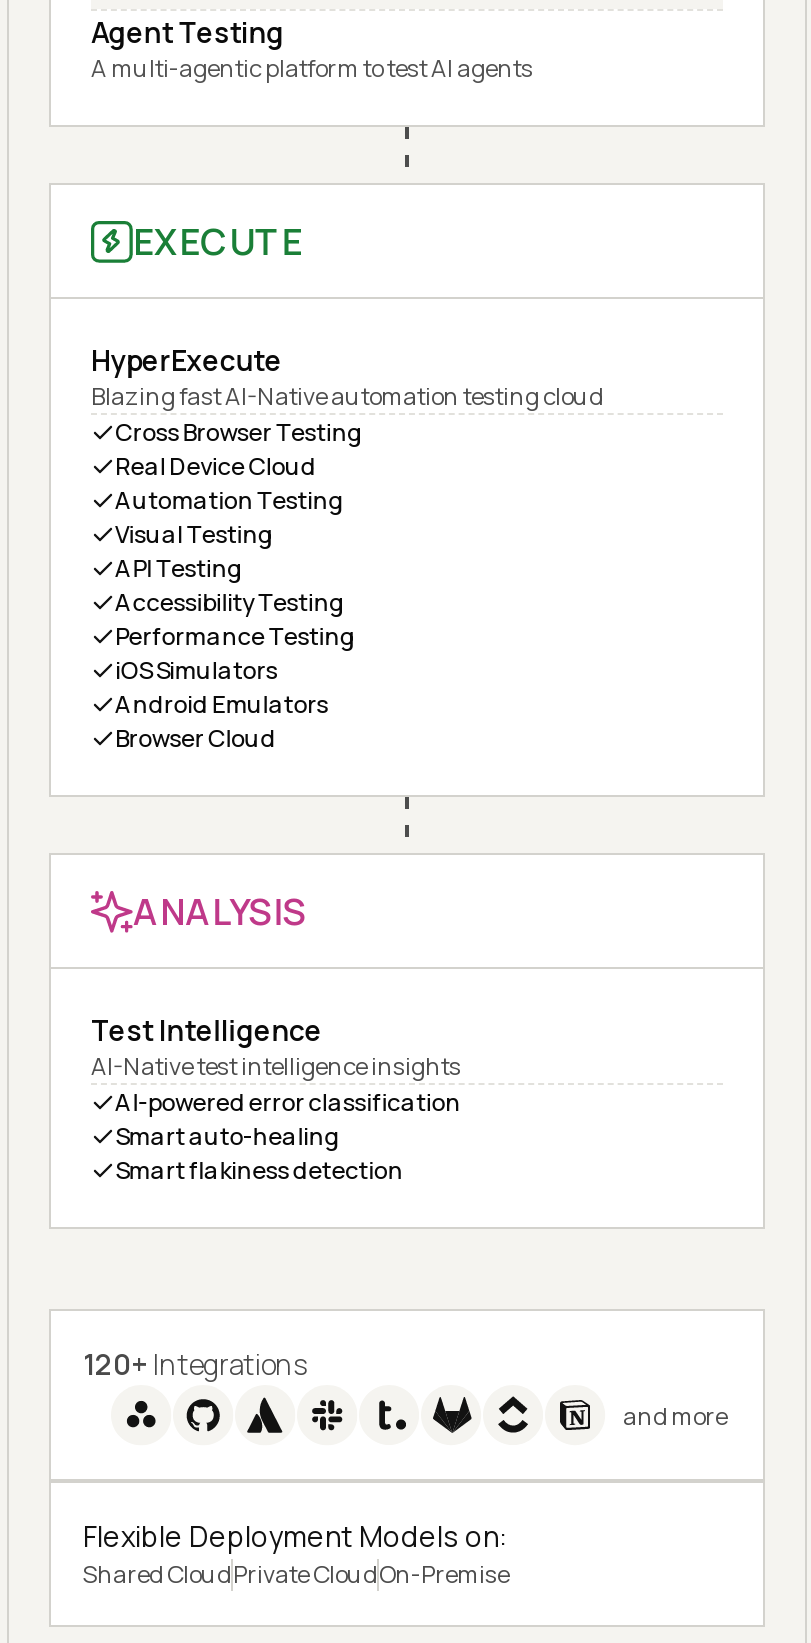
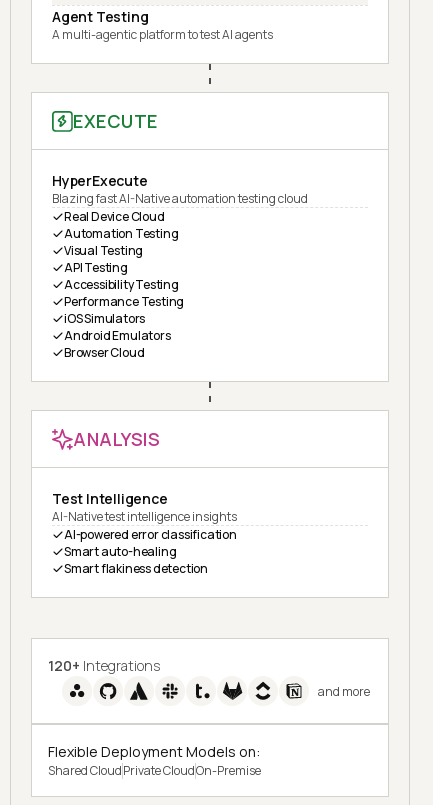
[115,415,363,449] Cross Browser Testing -> none

